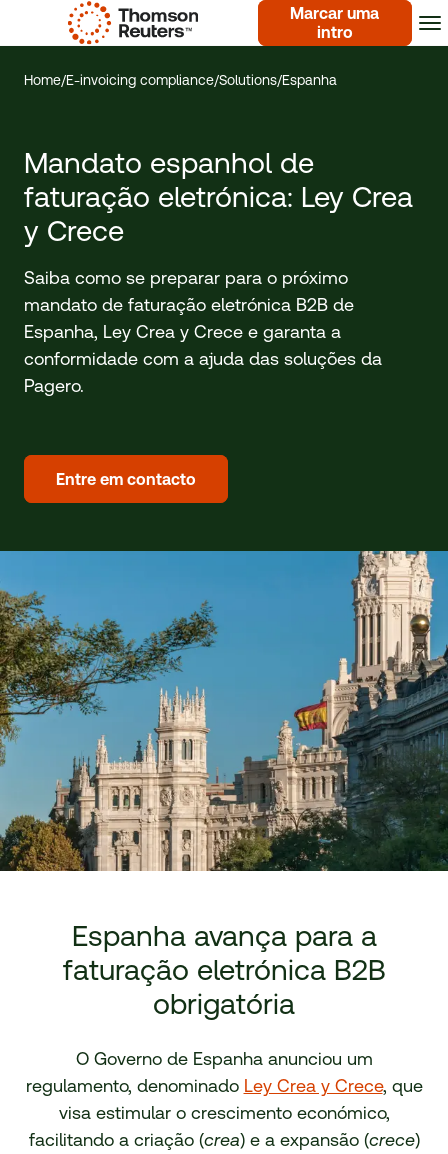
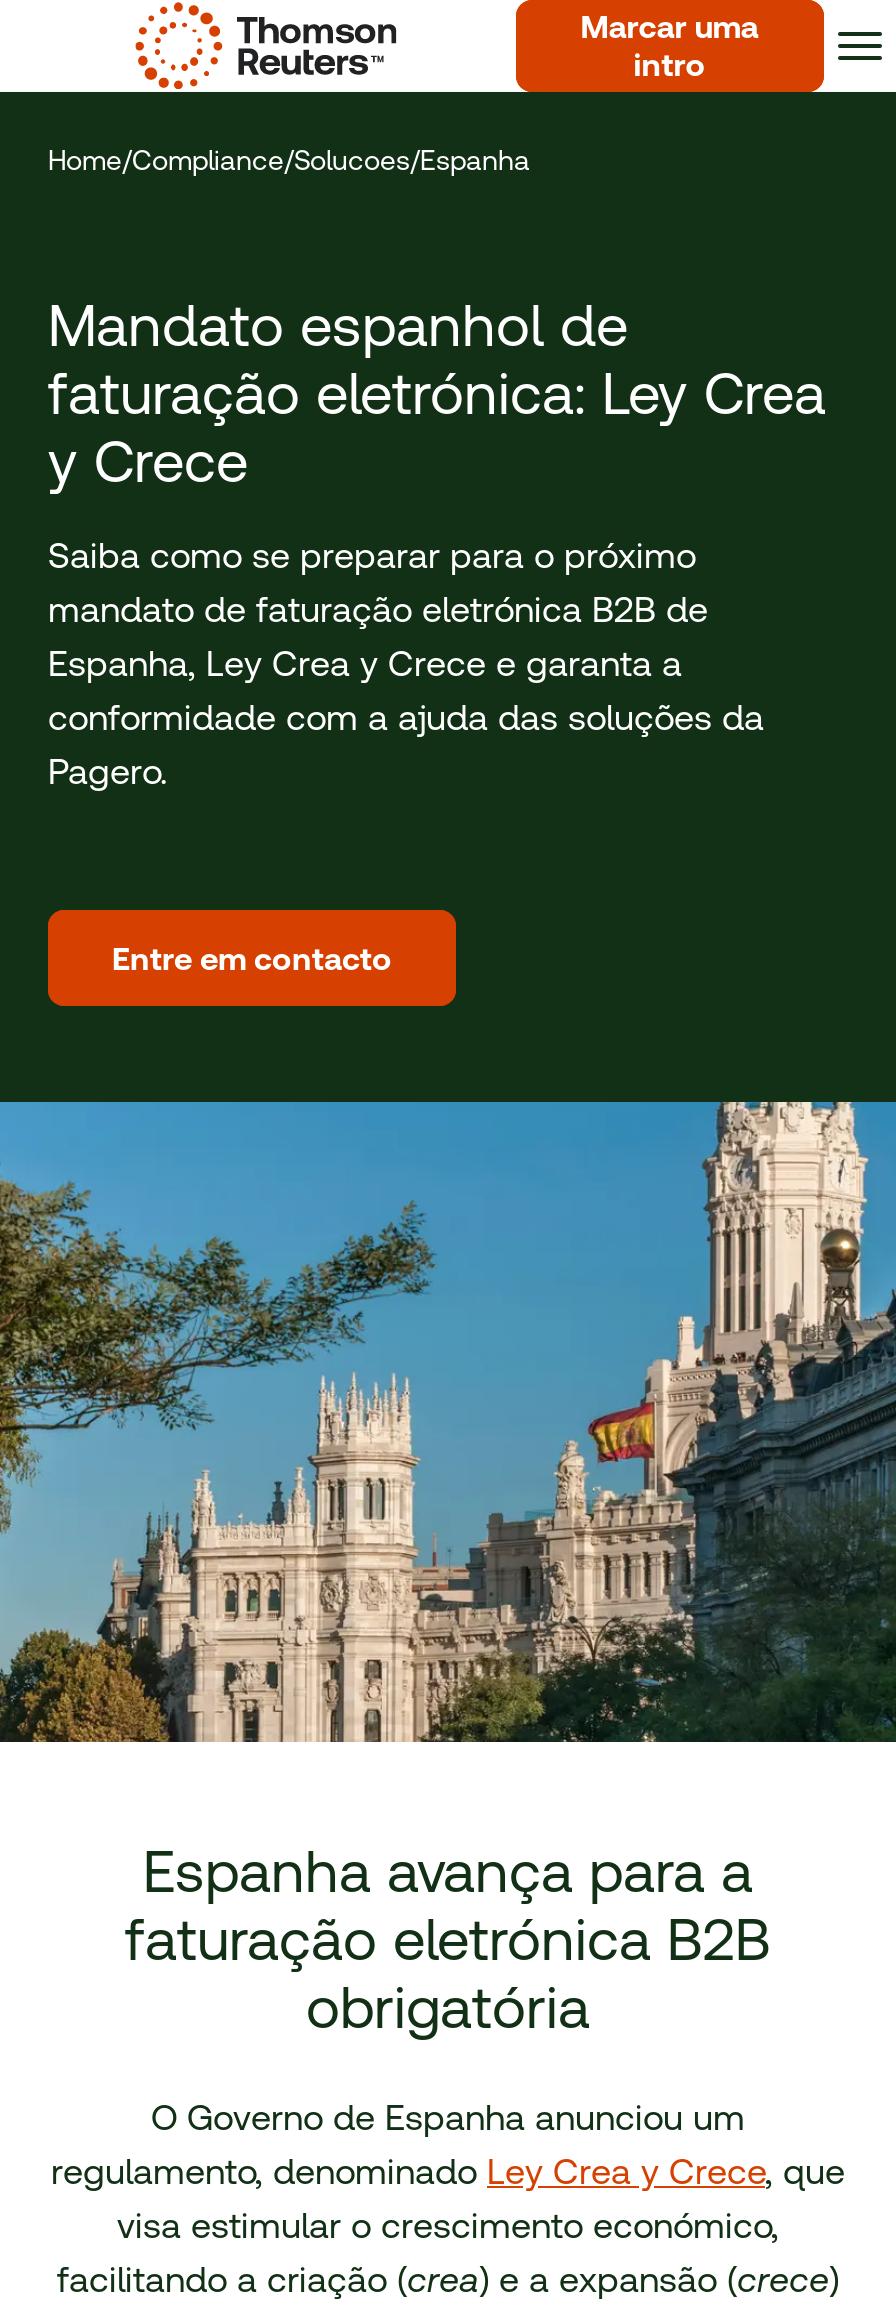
[24,72,337,88] Home/E-invoicing compliance/Solutions/Espanha -> [48,144,530,176] Home/Compliance/Solucoes/Espanha

